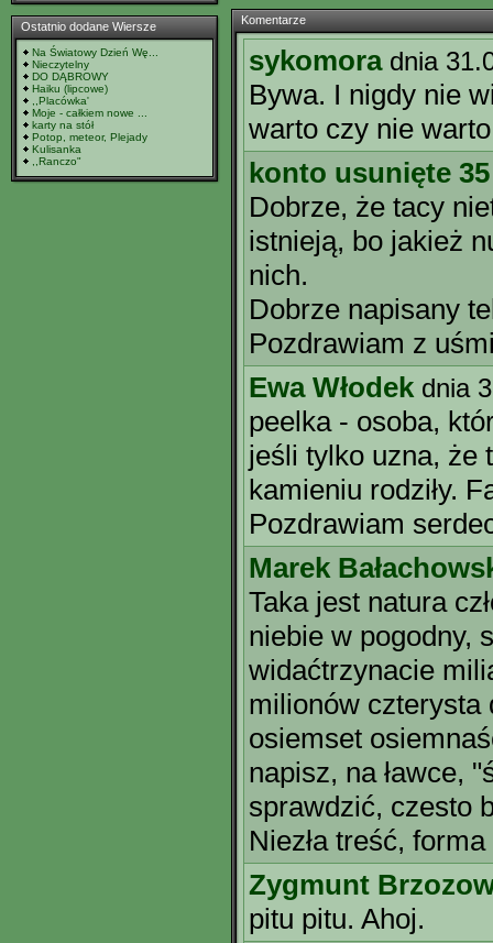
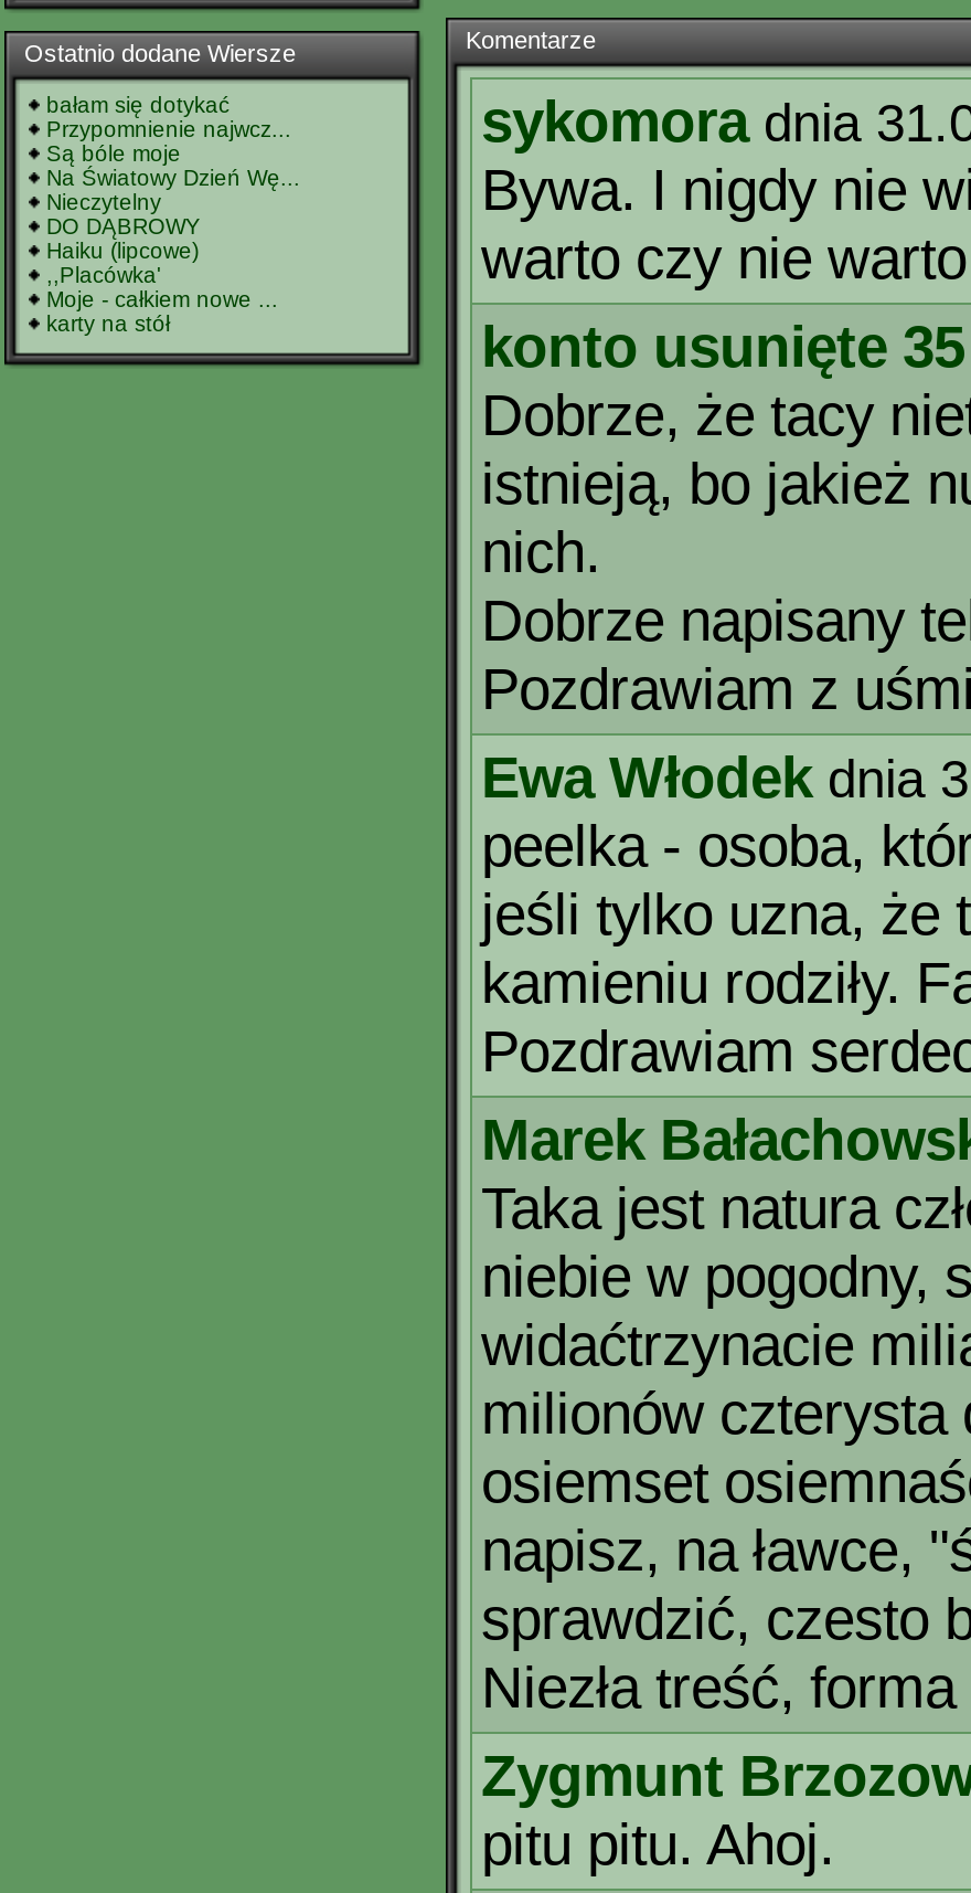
moved [32,46,158,131] -> [46,166,300,336]: Na Światowy Dzień Wę... | Nieczytelny | DO DĄBROWY | Haiku (lipcowe) | ,,Placówka' | Moje - całkiem nowe ... | karty na stół
none -> [46,93,291,166] bałam się dotykać | Przypomnienie najwcz... | Są bóle moje
[32,131,147,167] Potop, meteor, Plejady | Kulisanka | ,,Ranczo" -> none

